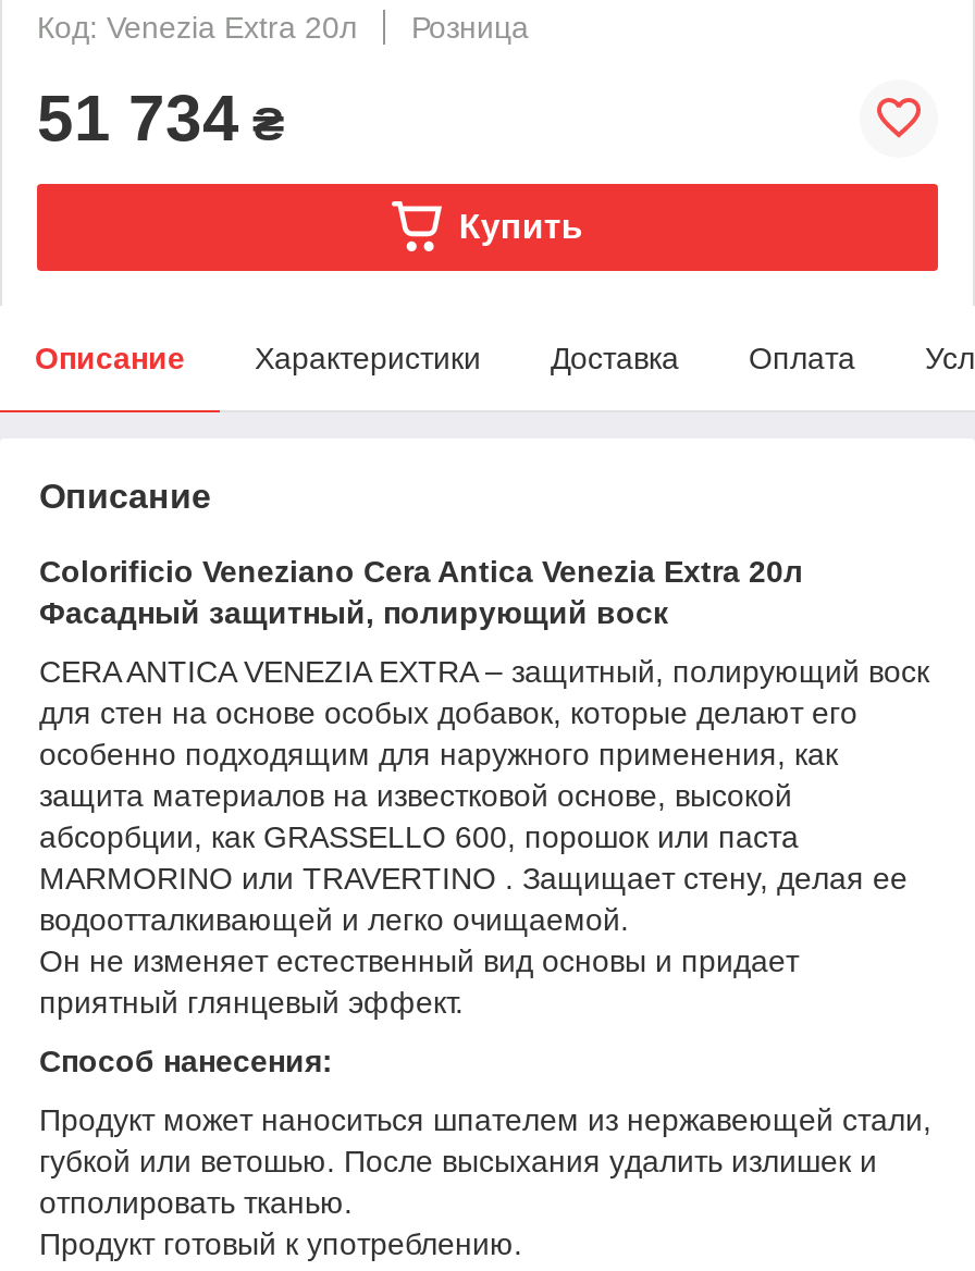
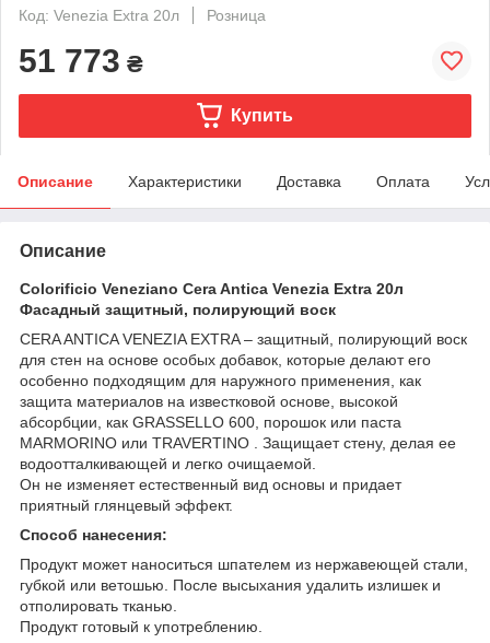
[37,81,285,153] 51 734 ₴ -> [19,42,143,79] 51 773 ₴

